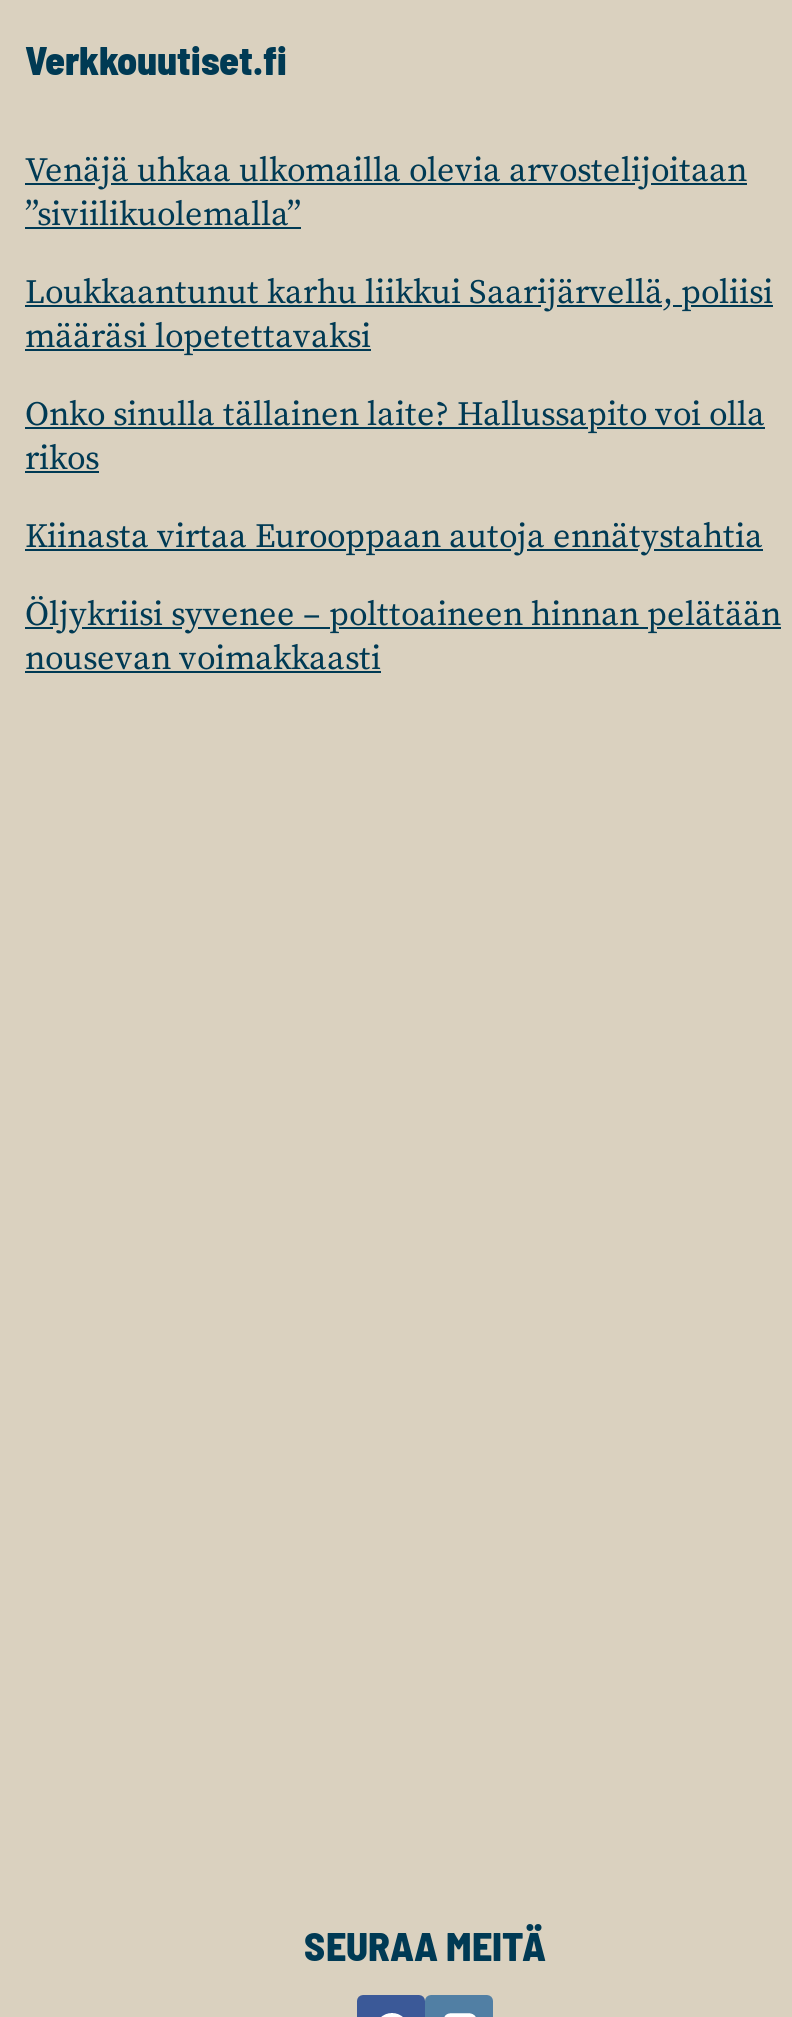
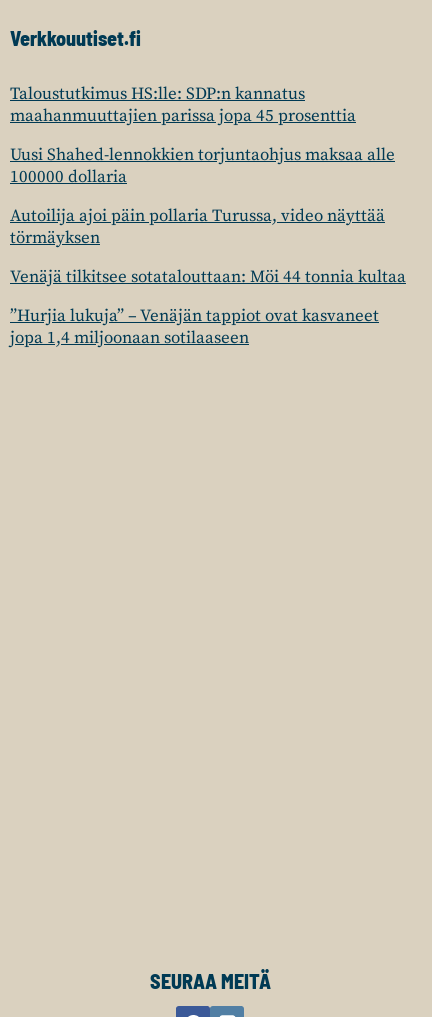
[25,149,747,237] Venäjä uhkaa ulkomailla olevia arvostelijoitaan | ”siviilikuolemalla” -> [10,83,356,127] Taloustutkimus HS:lle: SDP:n kannatus | maahanmuuttajien parissa jopa 45 prosenttia
[25,271,773,359] Loukkaantunut karhu liikkui Saarijärvellä, poliisi | määräsi lopetettavaksi -> [10,144,395,188] Uusi Shahed-lennokkien torjuntaohjus maksaa alle | 100000 dollaria
[25,393,765,481] Onko sinulla tällainen laite? Hallussapito voi olla | rikos -> [10,205,385,249] Autoilija ajoi päin pollaria Turussa, video näyttää | törmäyksen
[25,515,763,559] Kiinasta virtaa Eurooppaan autoja ennätystahtia -> [10,266,406,288] Venäjä tilkitsee sotatalouttaan: Möi 44 tonnia kultaa
[25,593,781,681] Öljykriisi syvenee – polttoaineen hinnan pelätään | nousevan voimakkaasti -> [10,305,379,349] ”Hurjia lukuja” – Venäjän tappiot ovat kasvaneet | jopa 1,4 miljoonaan sotilaaseen

